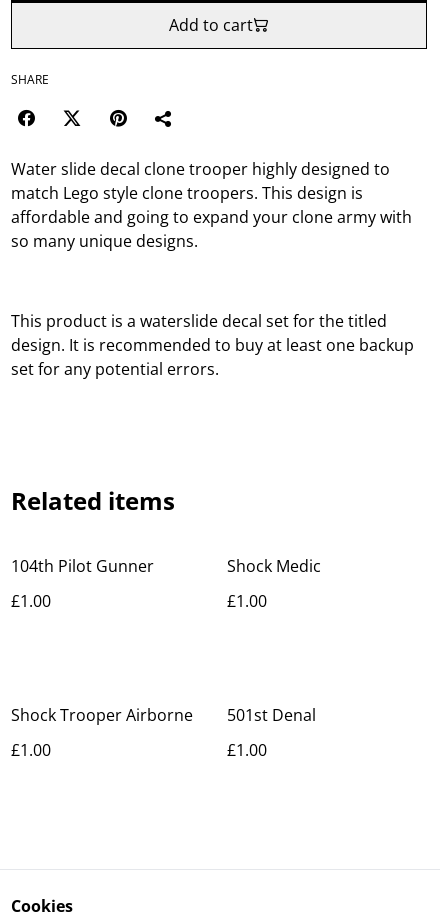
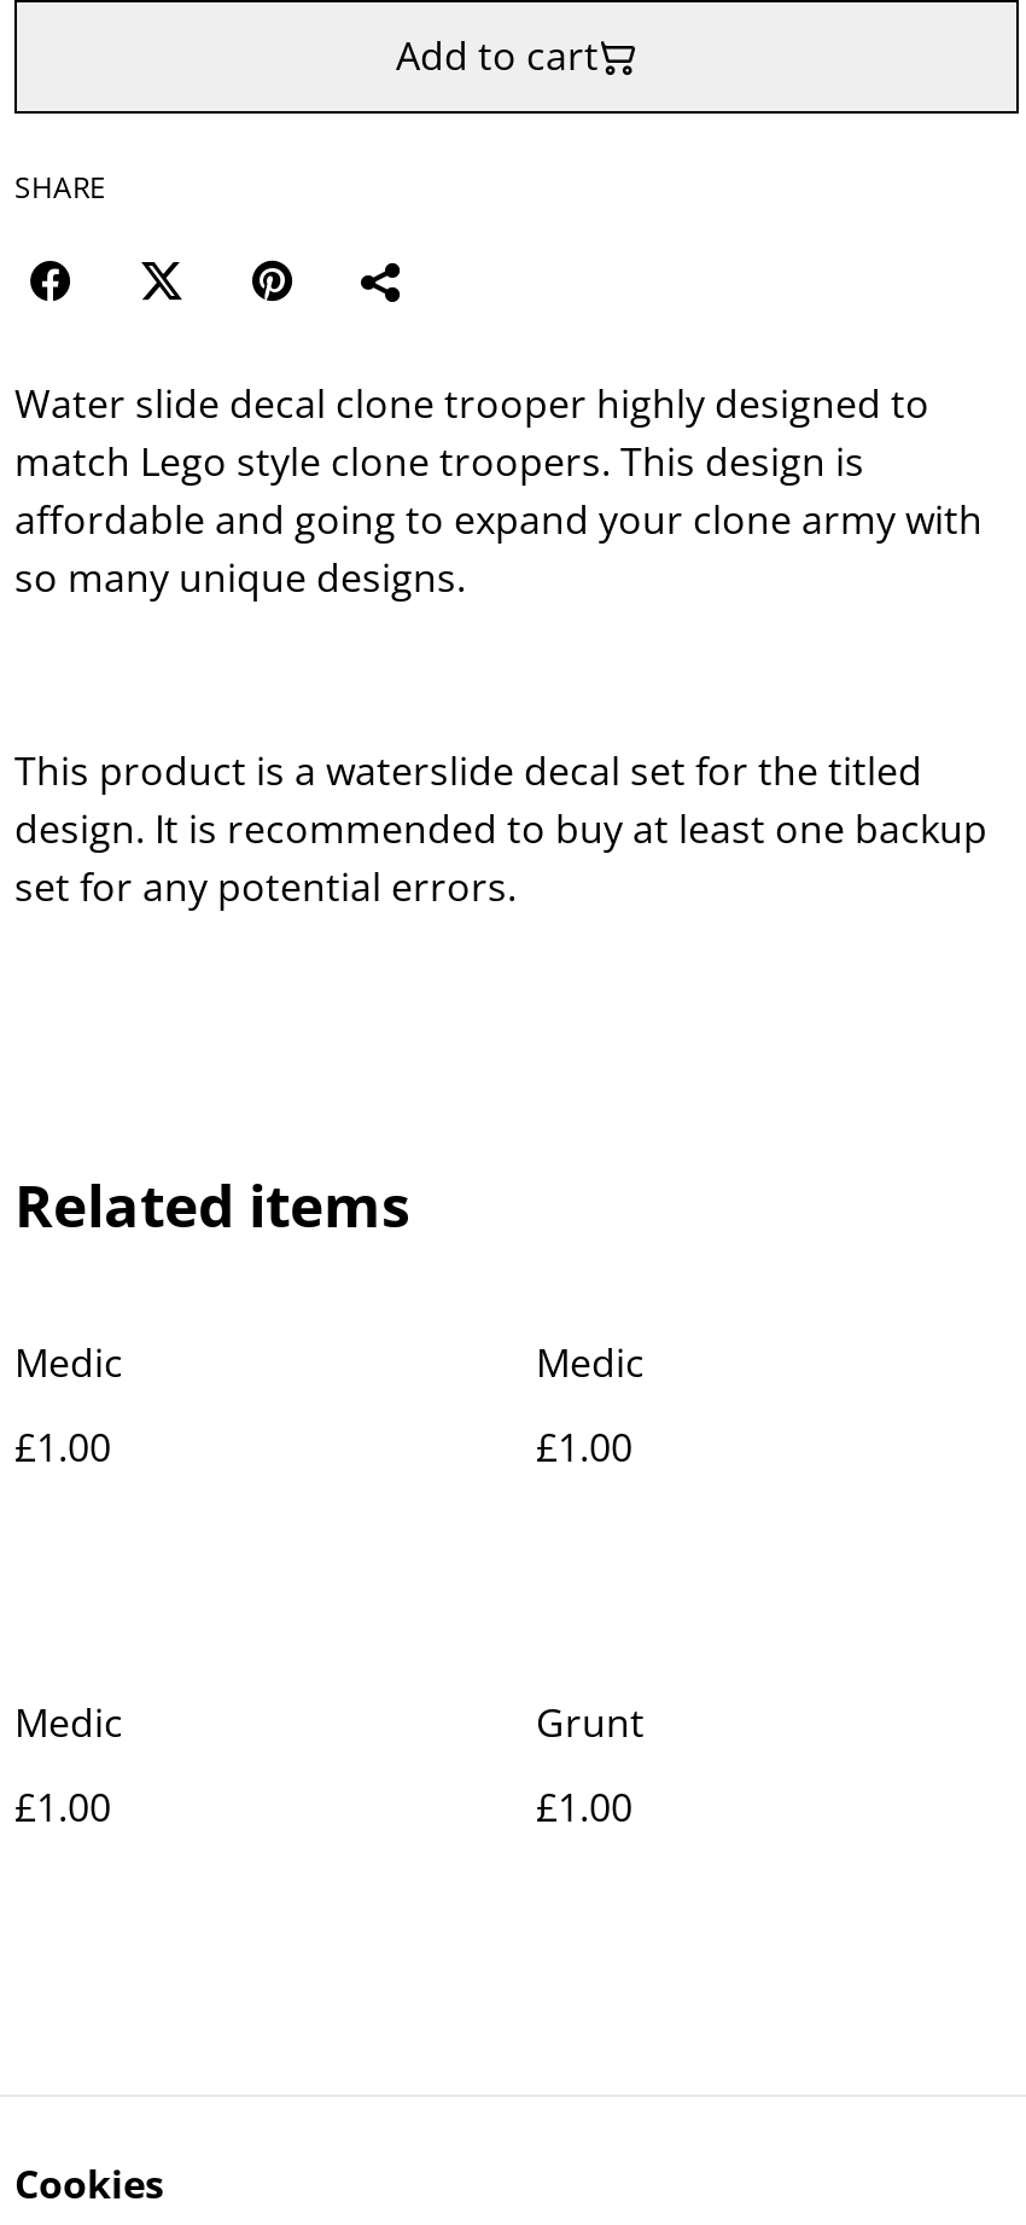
[11,555,154,577] 104th Pilot Gunner -> [14,1337,123,1390] Medic
[227,555,321,577] Shock Medic -> [536,1337,645,1390] Medic
[11,704,193,726] Shock Trooper Airborne -> [14,1697,123,1750] Medic
[227,704,316,726] 501st Denal -> [536,1697,645,1750] Grunt

